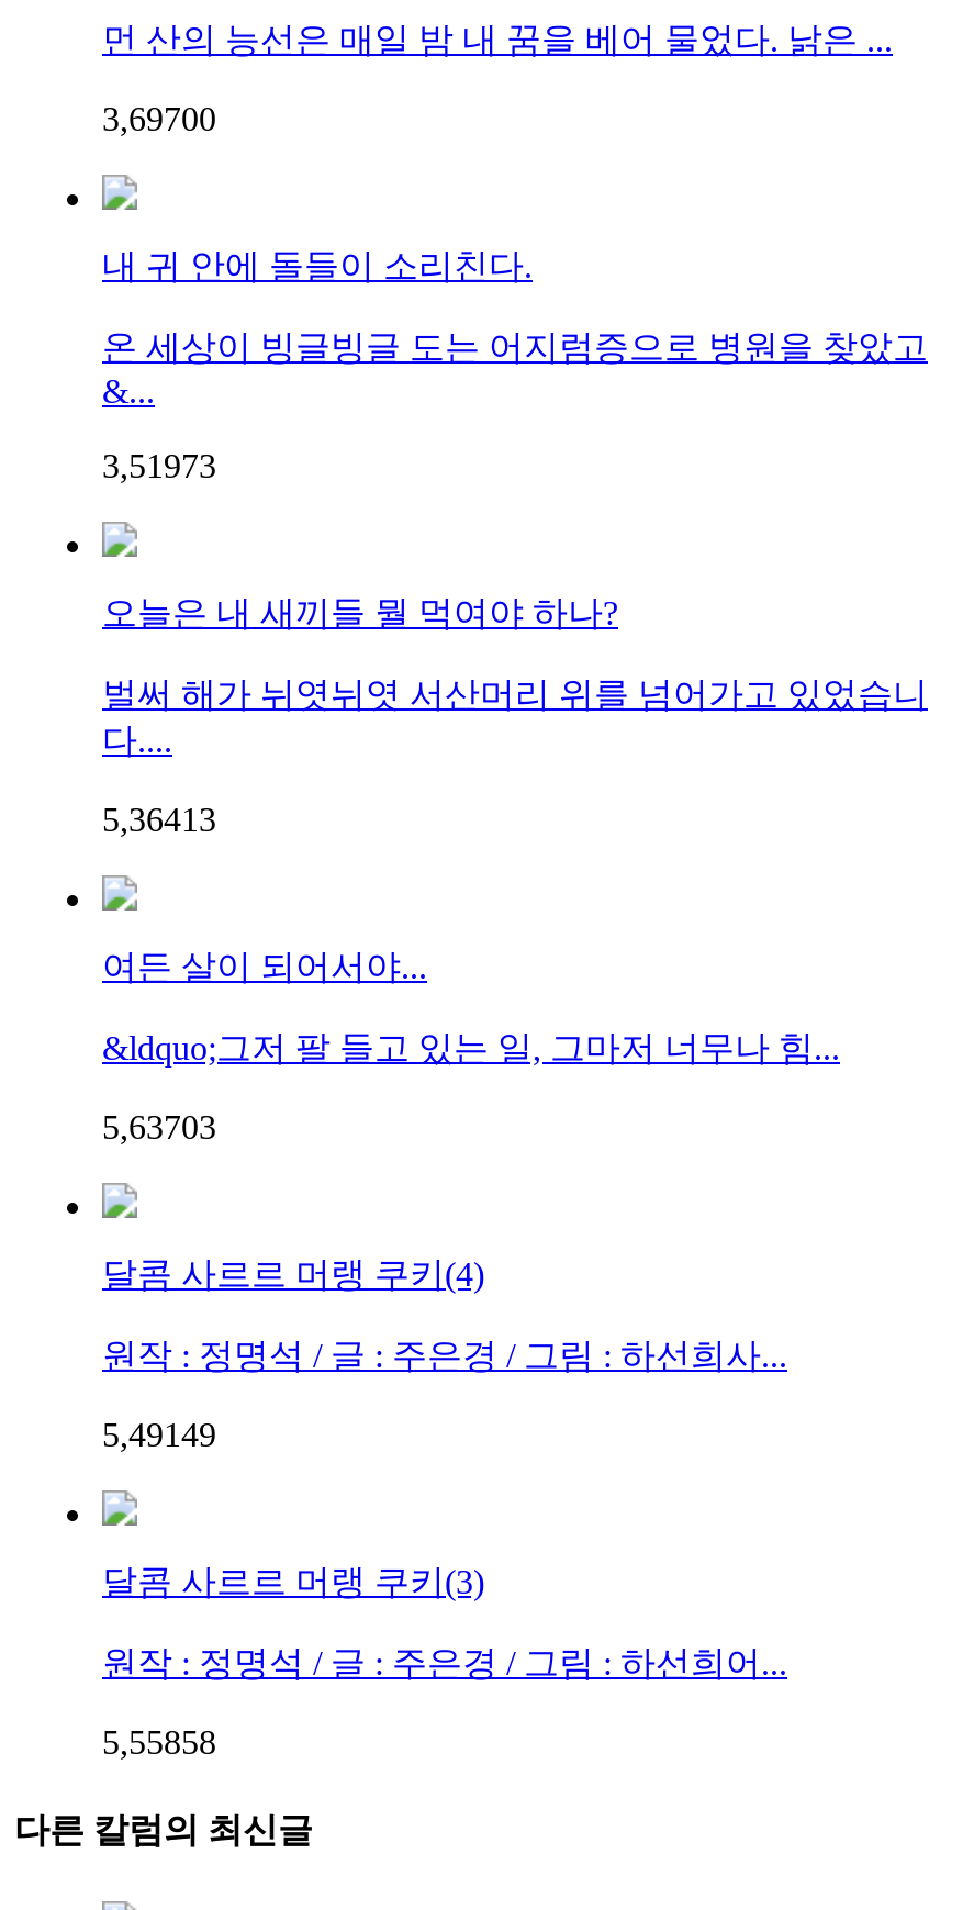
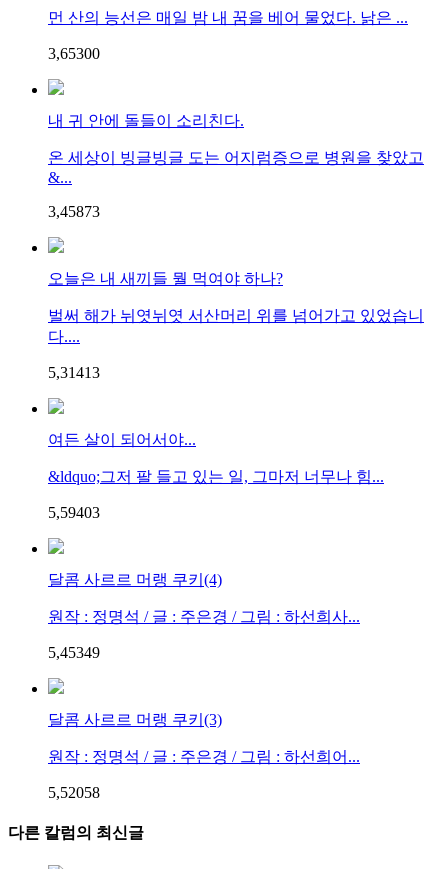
[102,100,216,137] 3,69700 -> [48,45,100,62] 3,65300
[102,447,216,484] 3,51973 -> [48,203,100,220] 3,45873
[102,800,216,838] 5,3641 3 -> [48,364,100,381] 5,3141 3
[102,1108,216,1145] 5,63703 -> [48,504,100,521] 5,59403
[102,1415,216,1453] 5,491 49 -> [48,644,100,661] 5,453 49
[102,1723,216,1760] 5,55858 -> [48,784,100,801] 5,52058

